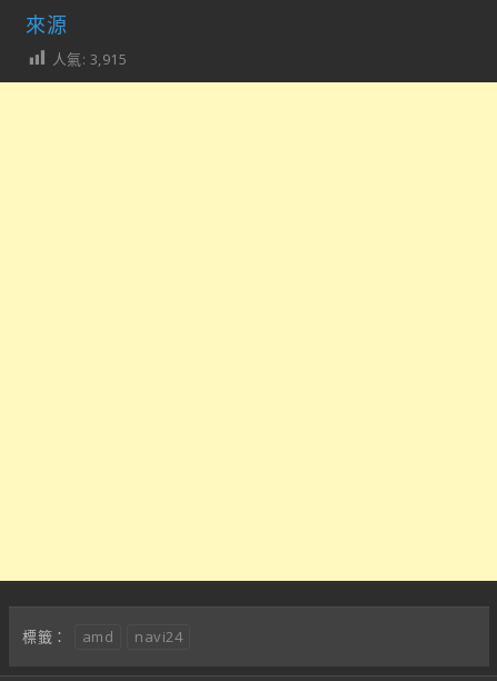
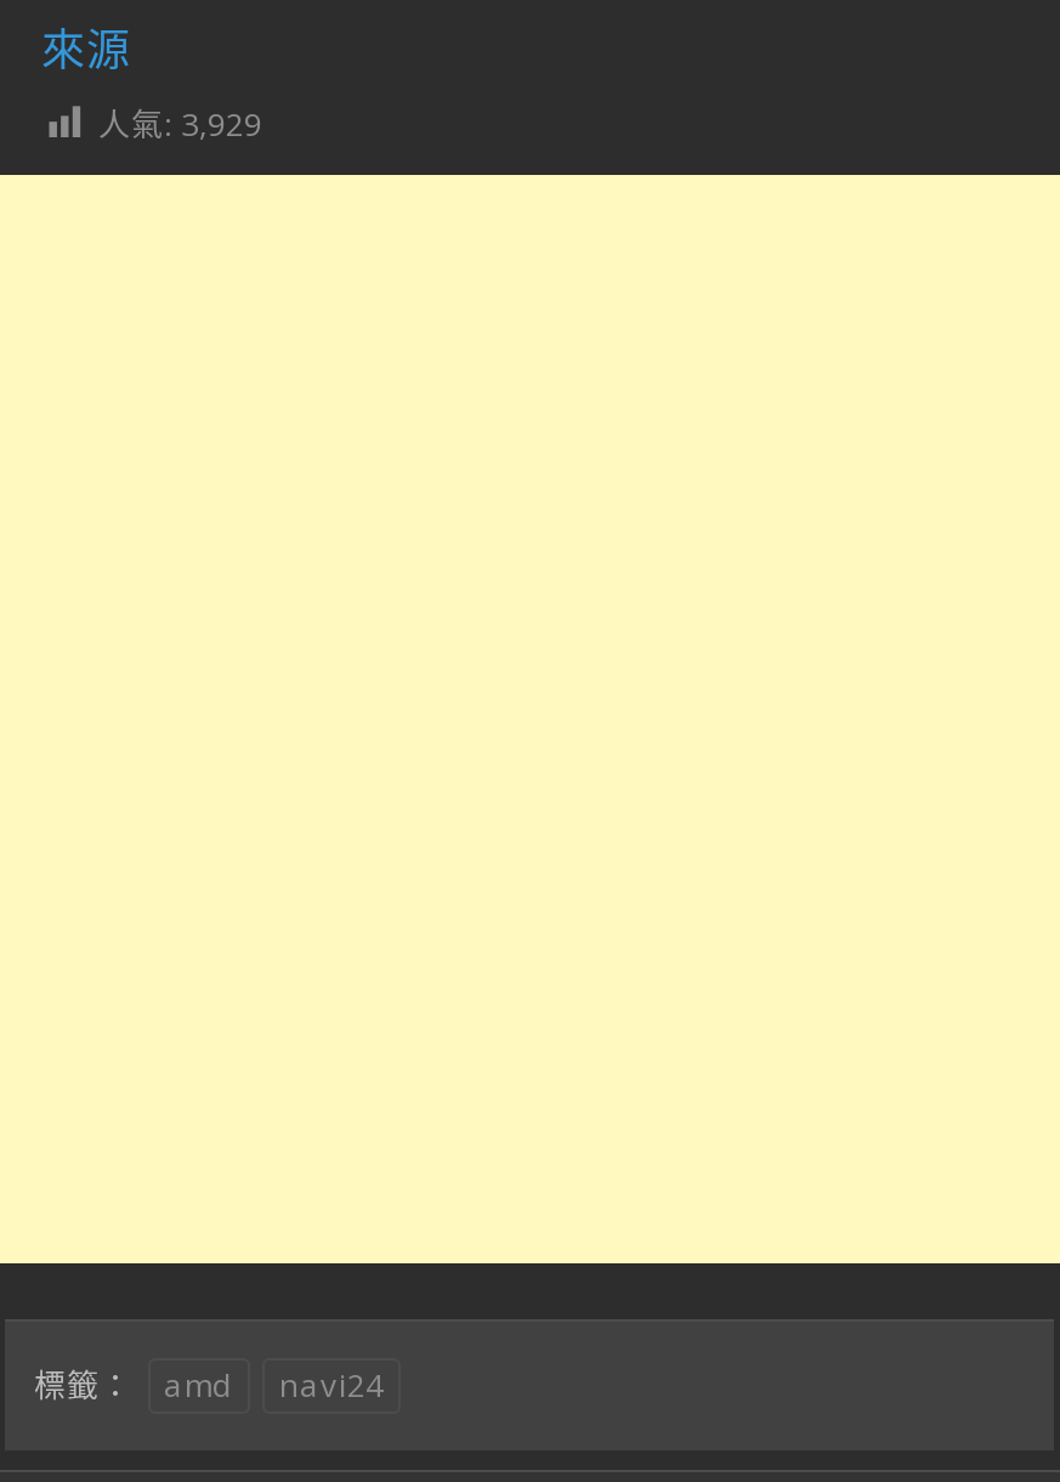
[52,48,127,68] 人氣: 3,915 -> [98,101,262,145] 人氣: 3,929

